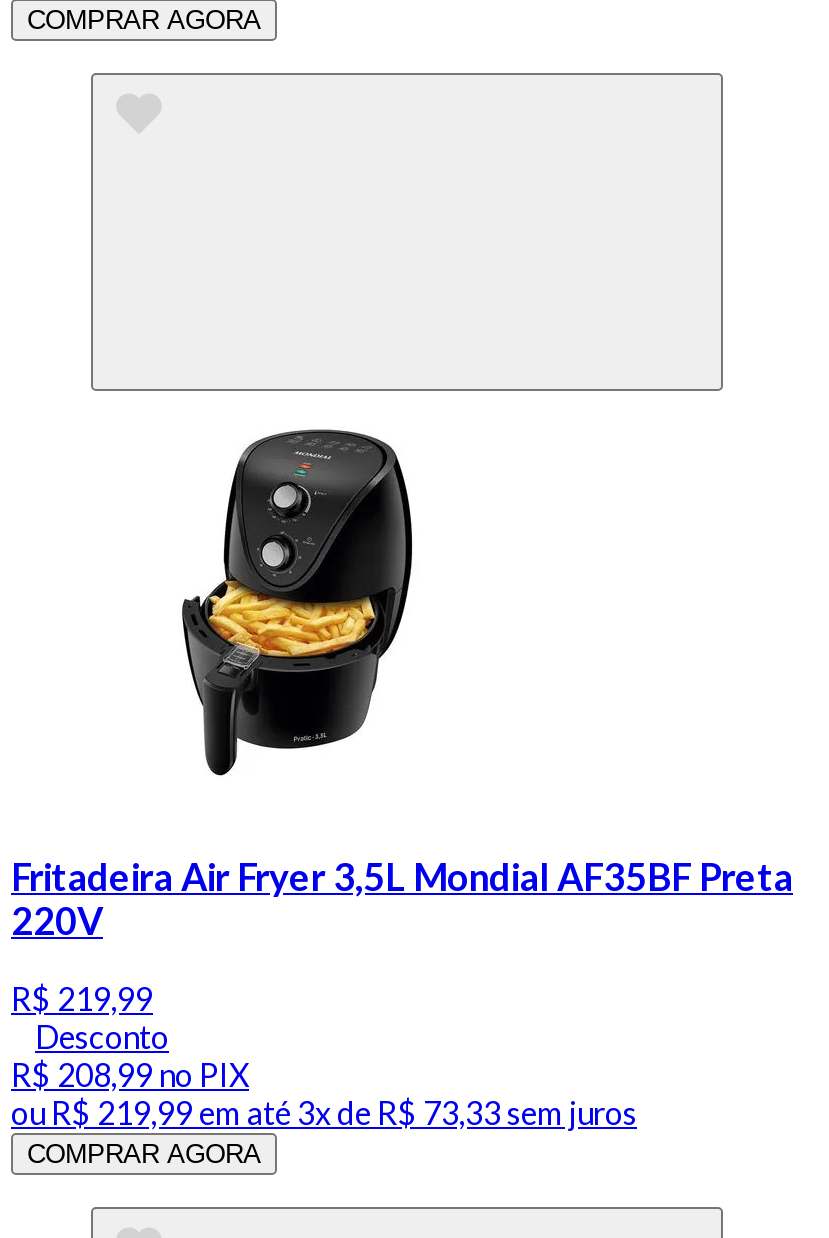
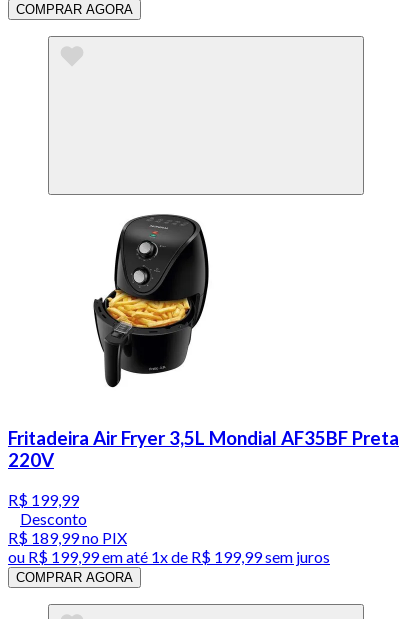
[11,980,153,1018] R$ 219,99 -> [8,490,79,509] R$ 199,99
[11,1056,249,1094] R$ 208,99 no PIX -> [8,528,127,547] R$ 189,99 no PIX
[11,1094,637,1132] ou R$ 219,99 em até 3x de R$ 73,33 sem juros -> [8,547,330,566] ou R$ 199,99 em até 1x de R$ 199,99 sem juros

